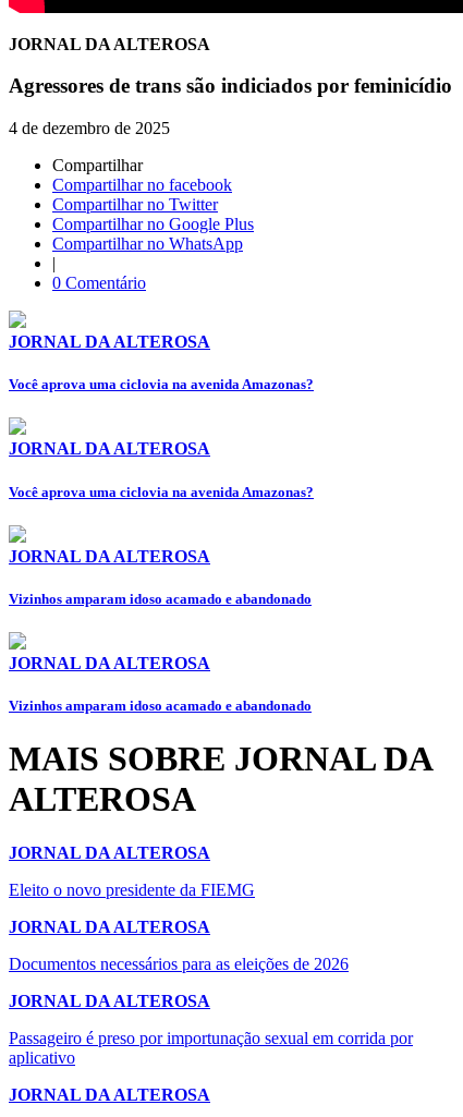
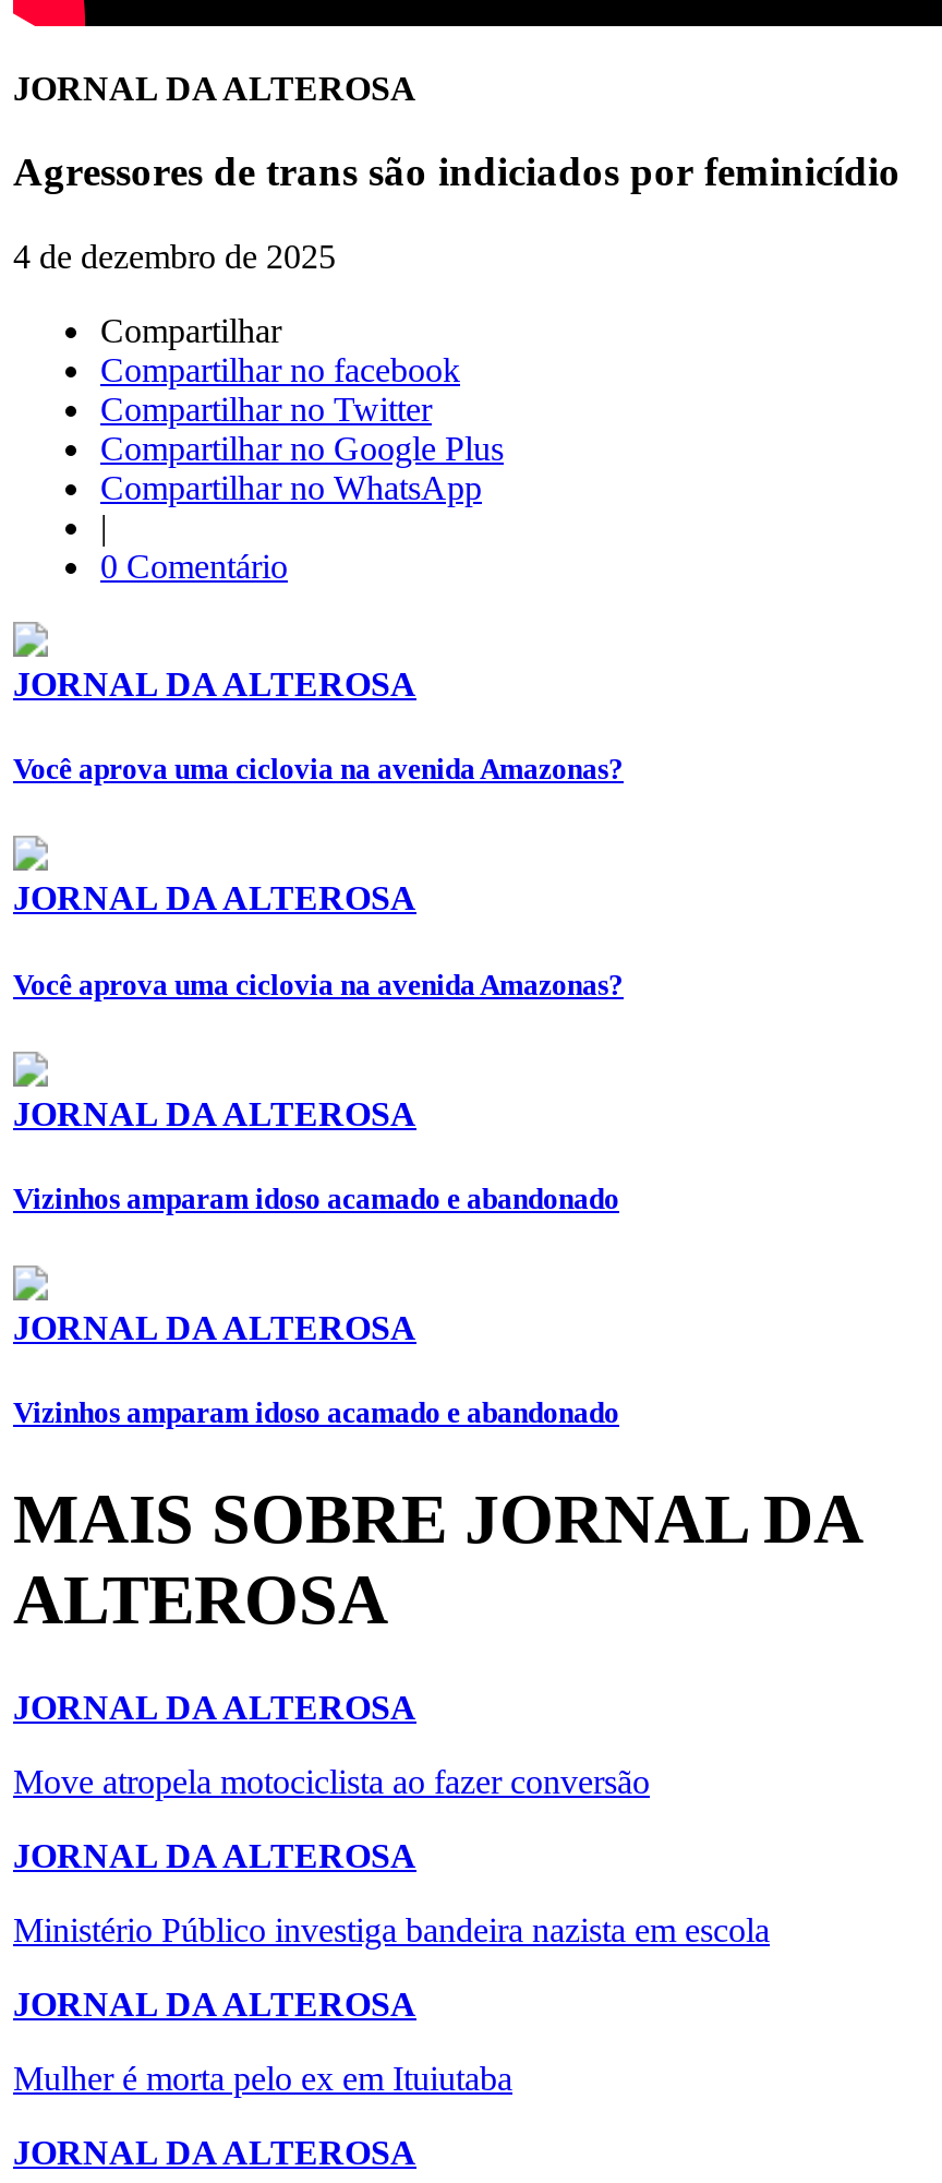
[9,880,255,899] Eleito o novo presidente da FIEMG -> [13,1763,650,1800] Move atropela motociclista ao fazer conversão
[9,954,349,973] Documentos necessários para as eleições de 2026 -> [13,1911,770,1948] Ministério Público investiga bandeira nazista em escola
[9,1029,413,1067] Passageiro é preso por importunação sexual em corrida por | aplicativo -> [13,2059,512,2096] Mulher é morta pelo ex em Ituiutaba

